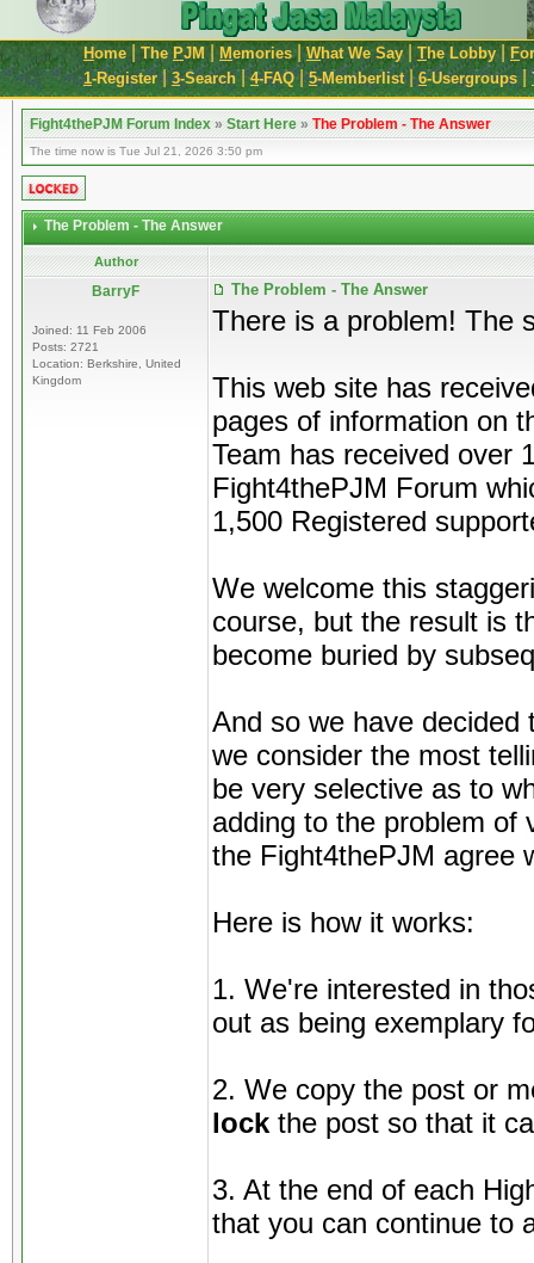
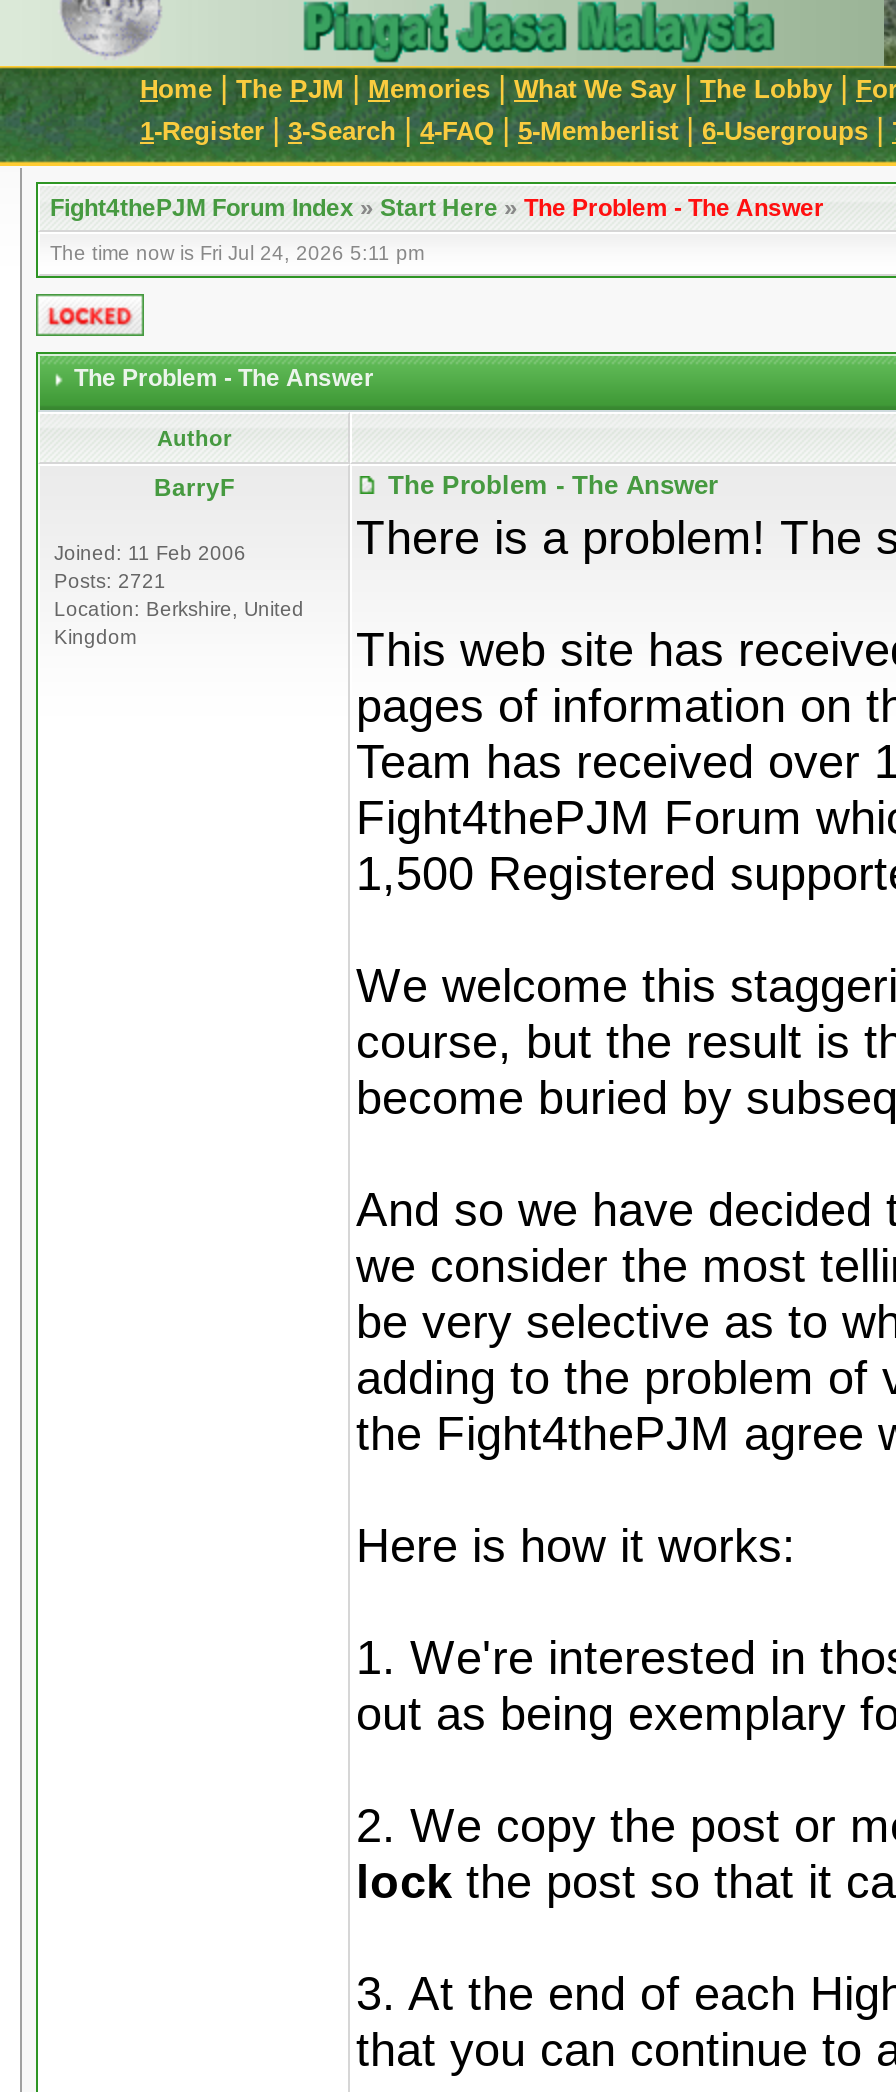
[30,144,262,158] The time now is Tue Jul 21, 2026 3:50 pm -> [50,242,424,264] The time now is Fri Jul 24, 2026 5:11 pm

